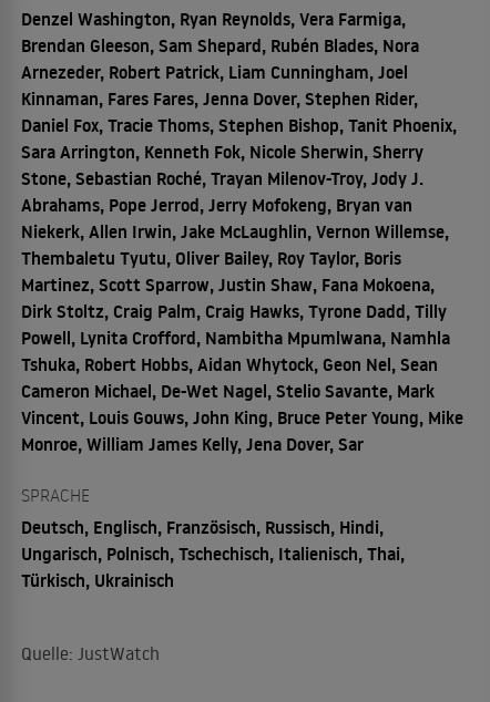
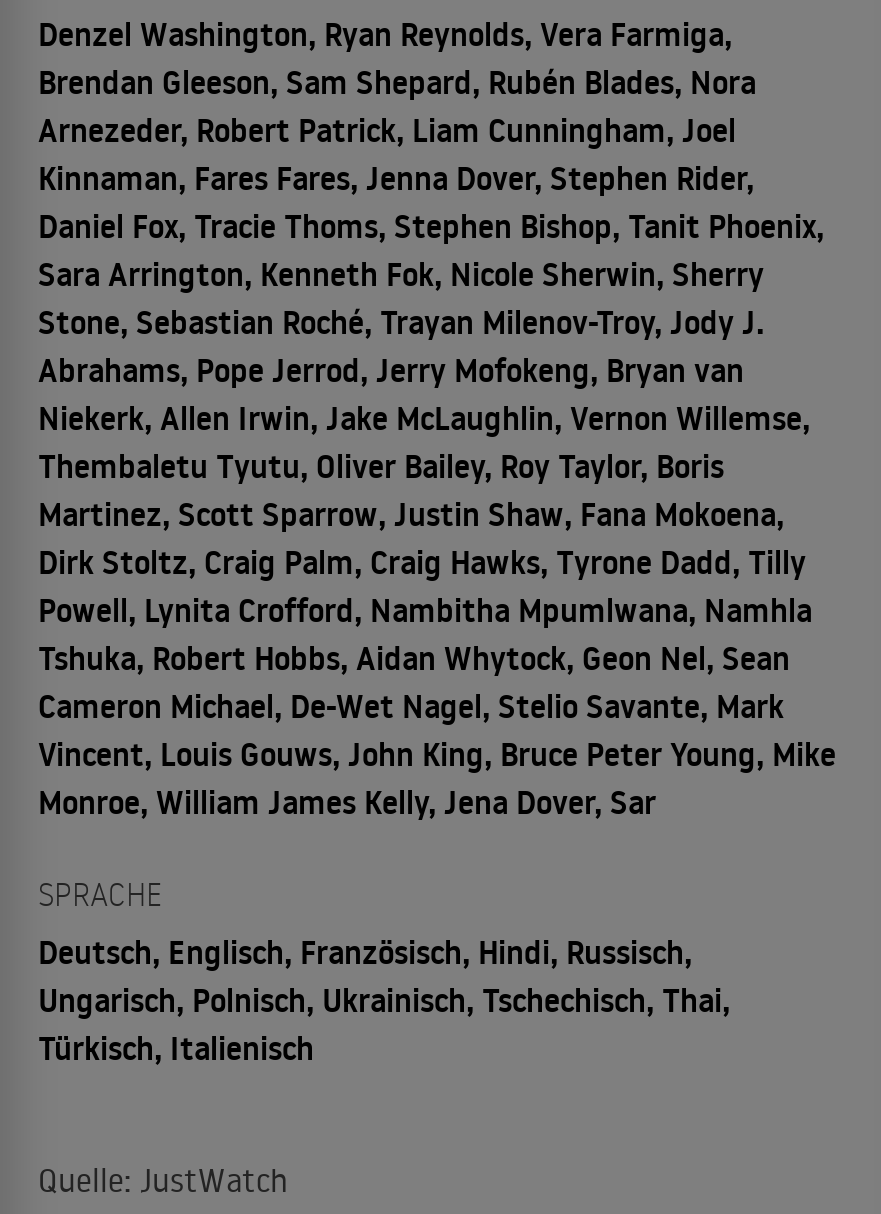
[21,515,384,540] Deutsch, Englisch, Französisch, Russisch, Hindi, -> [38,931,692,975] Deutsch, Englisch, Französisch, Hindi, Russisch,
[21,542,405,566] Ungarisch, Polnisch, Tschechisch, Italienisch, Thai, -> [38,979,730,1023] Ungarisch, Polnisch, Ukrainisch, Tschechisch, Thai,
[21,568,174,593] Türkisch, Ukrainisch -> [38,1027,314,1071] Türkisch, Italienisch

